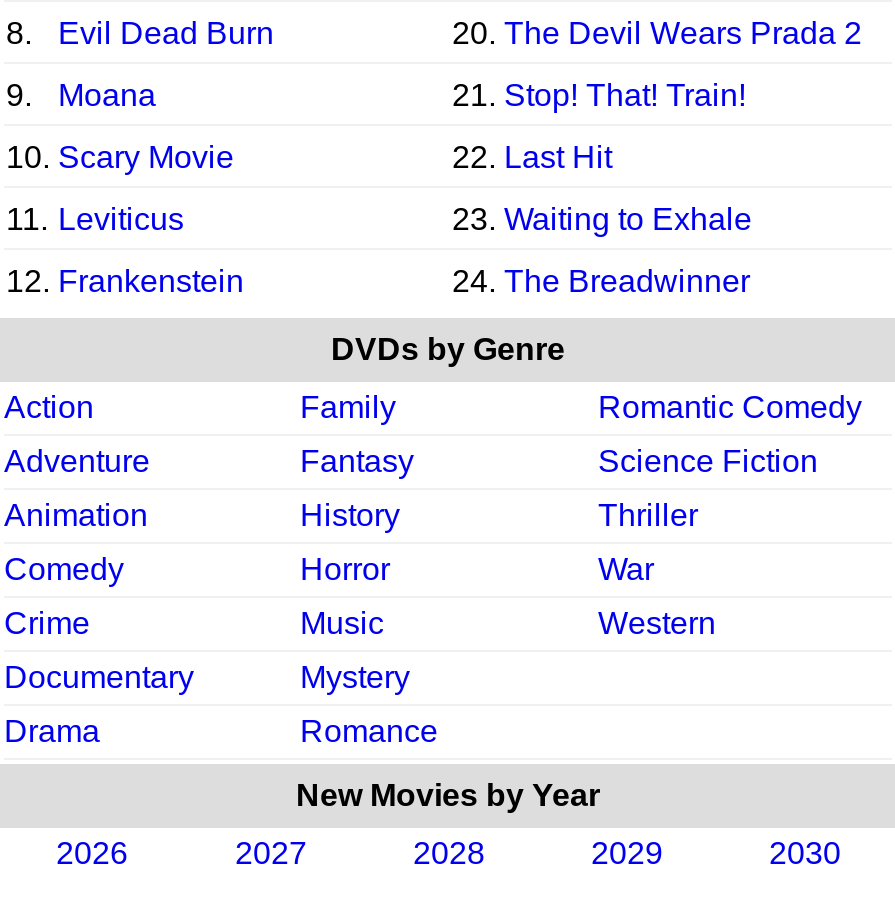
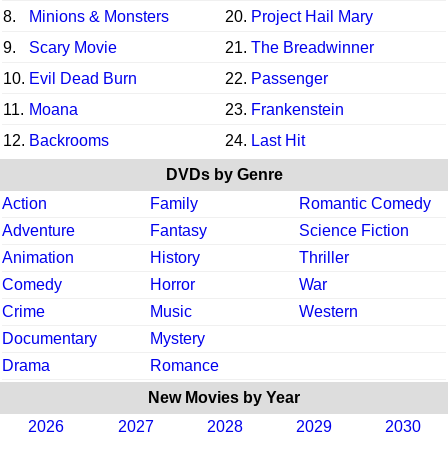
[58,16,862,50] Evil Dead Burn | 20. The Devil Wears Prada 2 -> [29,8,373,25] Minions & Monsters | 20. Project Hail Mary
[58,78,746,112] Moana | 21. Stop! That! Train! -> [29,39,374,56] Scary Movie | 21. The Breadwinner
[6,140,612,174] 10. Scary Movie | 22. Last Hit -> [3,70,328,87] 10. Evil Dead Burn | 22. Passenger
[6,202,752,236] 11. Leviticus | 23. Waiting to Exhale -> [3,101,344,118] 11. Moana | 23. Frankenstein
[6,264,750,298] 12. Frankenstein | 24. The Breadwinner -> [3,132,305,149] 12. Backrooms | 24. Last Hit

